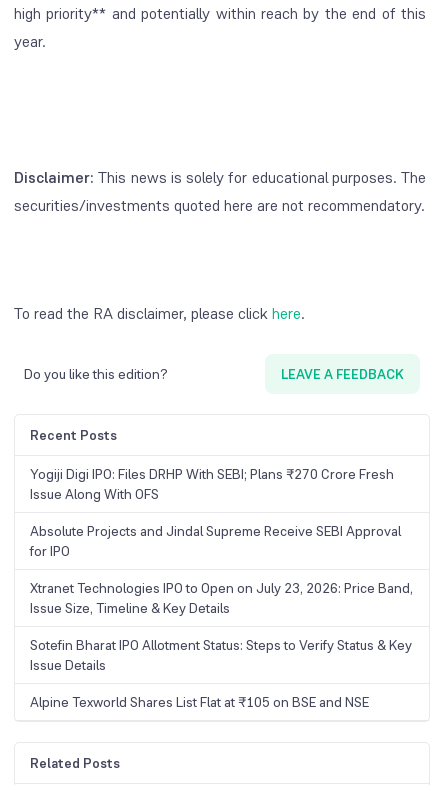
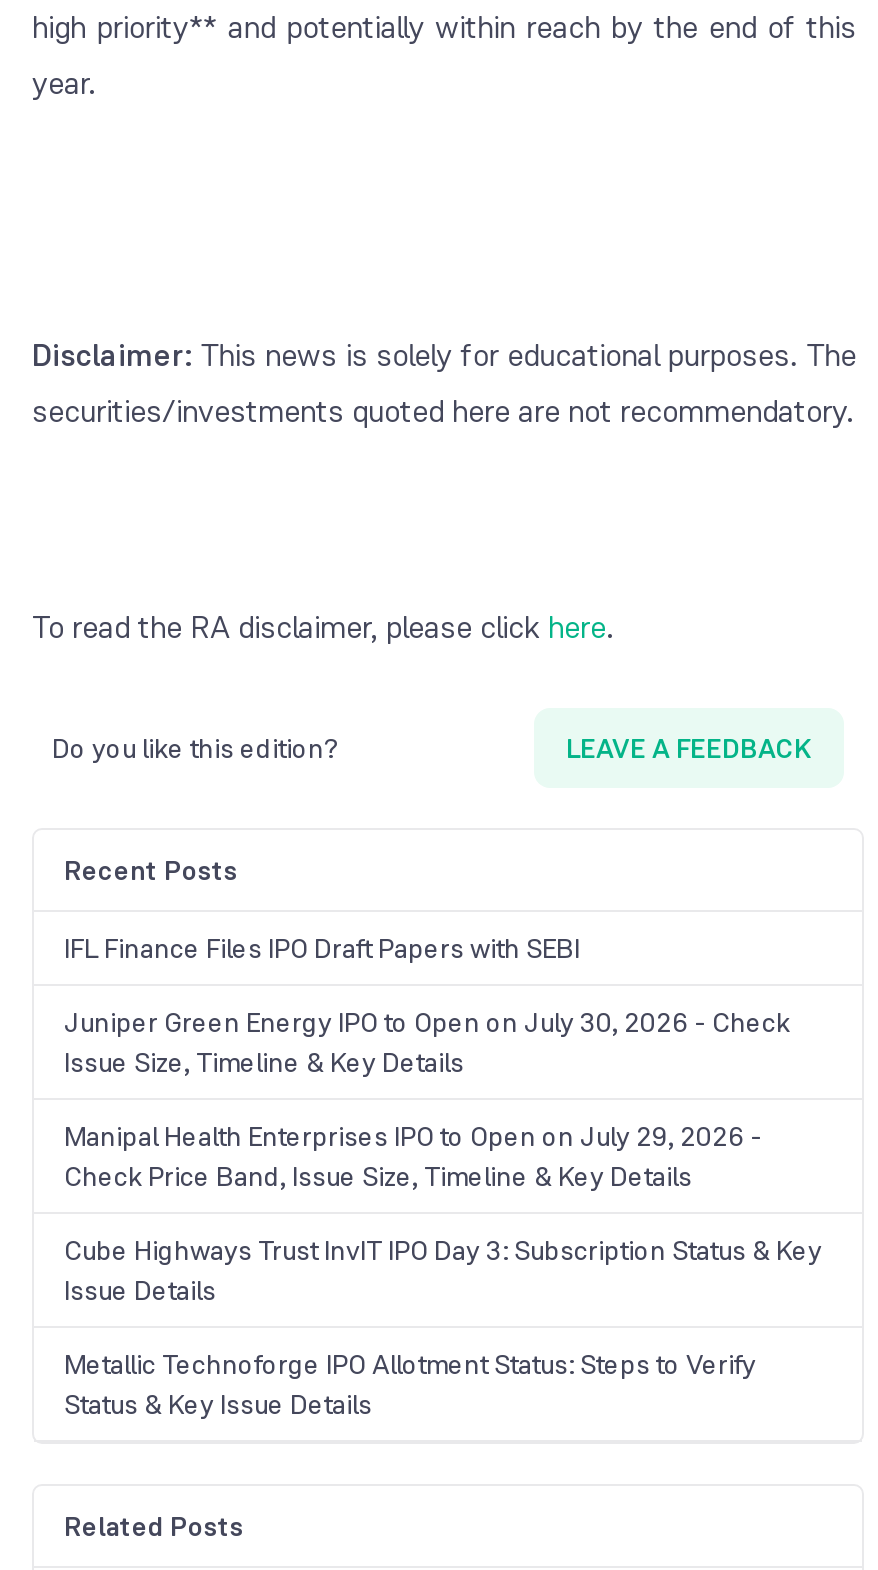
[30,465,413,597] Yogiji Digi IPO: Files DRHP With SEBI; Plans ₹270 Crore Fresh | Issue Along With OFS | Absolute Projects and Jindal Supreme Receive SEBI Approval | for IPO | Xtranet Technologies IPO to Open on July 23, 2026: Price Band, -> [64,930,790,1040] IFL Finance Files IPO Draft Papers with SEBI | Juniper Green Energy IPO to Open on July 30, 2026 - Check
moved [30,599,230,617] -> [64,1044,464,1080]: Issue Size, Timeline & Key Details
[30,636,412,654] Sotefin Bharat IPO Allotment Status: Steps to Verify Status & Key -> [64,1118,822,1268] Manipal Health Enterprises IPO to Open on July 29, 2026 - | Check Price Band, Issue Size, Timeline & Key Details | Cube Highways Trust InvIT IPO Day 3: Subscription Status & Key
moved [30,656,106,674] -> [64,1272,216,1308]: Issue Details
[30,693,369,711] Alpine Texworld Shares List Flat at ₹105 on BSE and NSE -> [64,1346,756,1422] Metallic Technoforge IPO Allotment Status: Steps to Verify | Status & Key Issue Details

